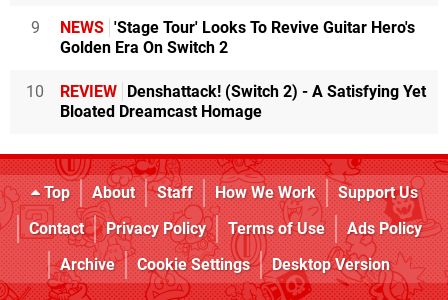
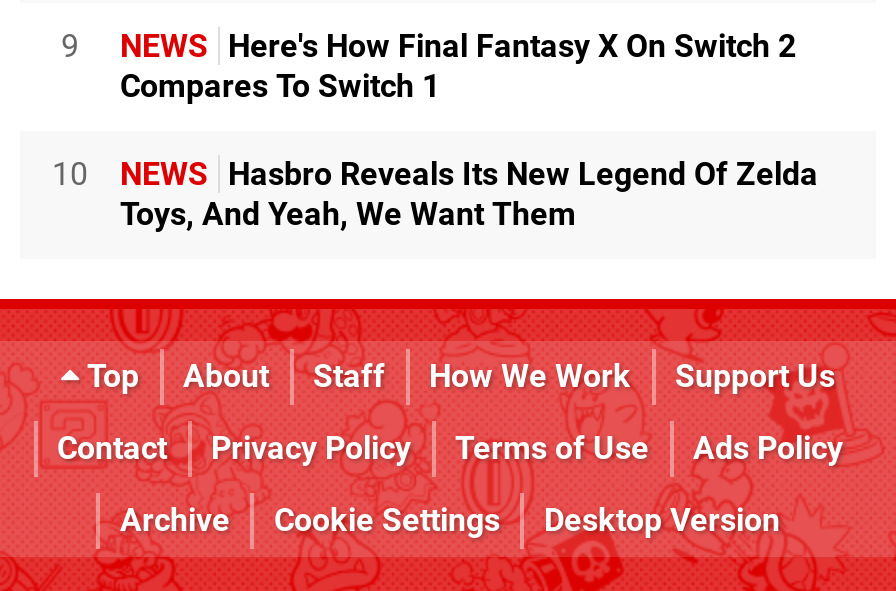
[60,18,415,57] NEWS 'Stage Tour' Looks To Revive Guitar Hero's | Golden Era On Switch 2 -> [120,27,796,105] NEWS Here's How Final Fantasy X On Switch 2 | Compares To Switch 1
[60,82,426,121] REVIEW Denshattack! (Switch 2) - A Satisfying Yet | Bloated Dreamcast Homage -> [120,155,818,233] NEWS Hasbro Reveals Its New Legend Of Zelda | Toys, And Yeah, We Want Them

